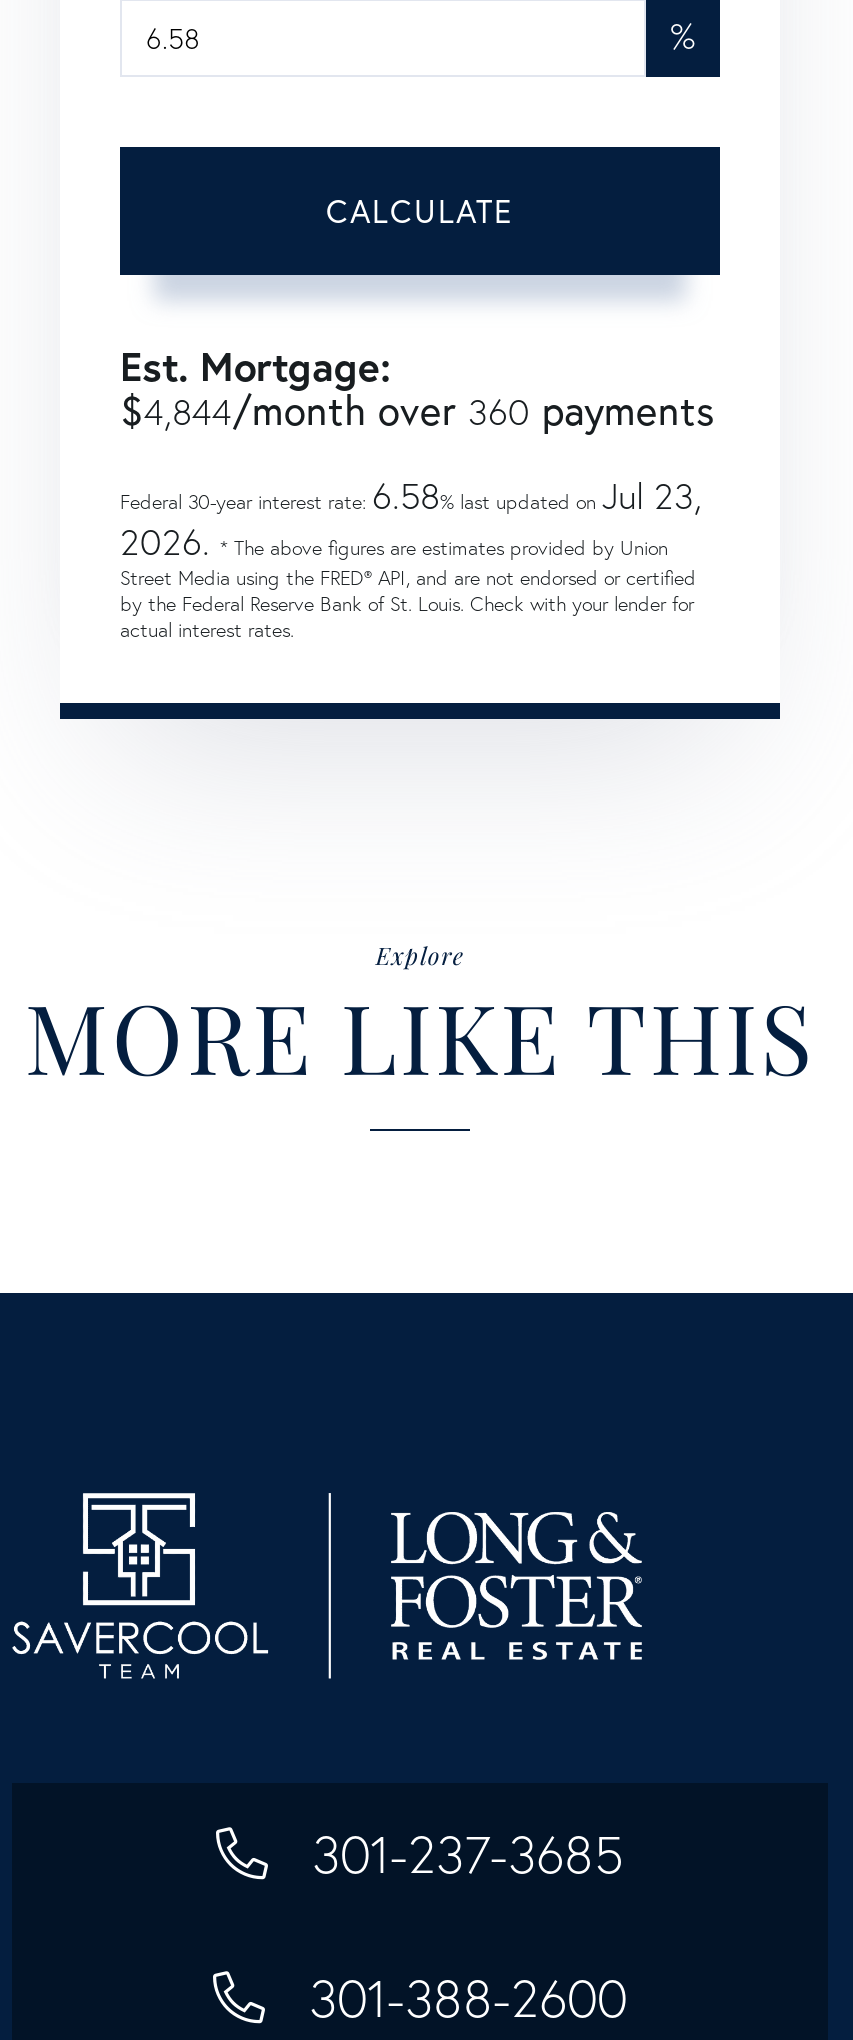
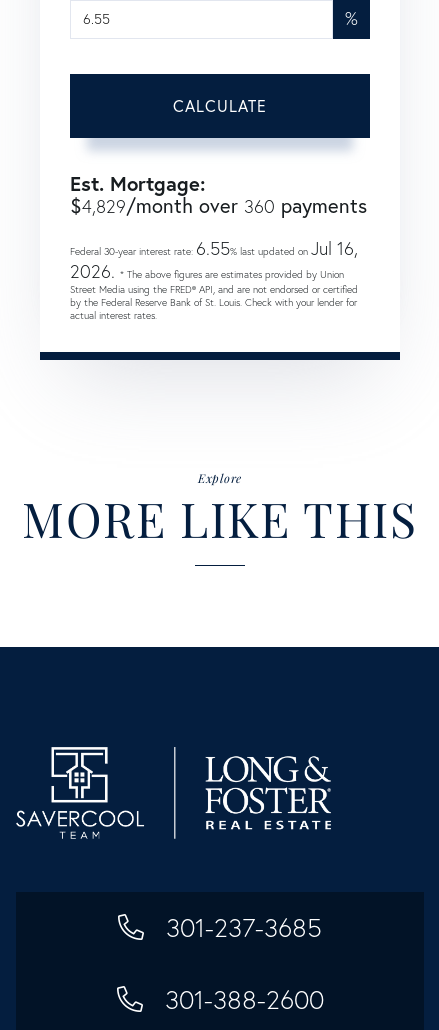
[120,383,714,437] $4,844/month over 360 payments -> [70,193,367,218] $4,829/month over 360 payments
[120,473,702,519] Federal 30-year interest rate: 6.58% last updated on Jul 23, -> [70,237,358,260] Federal 30-year interest rate: 6.55% last updated on Jul 16,

